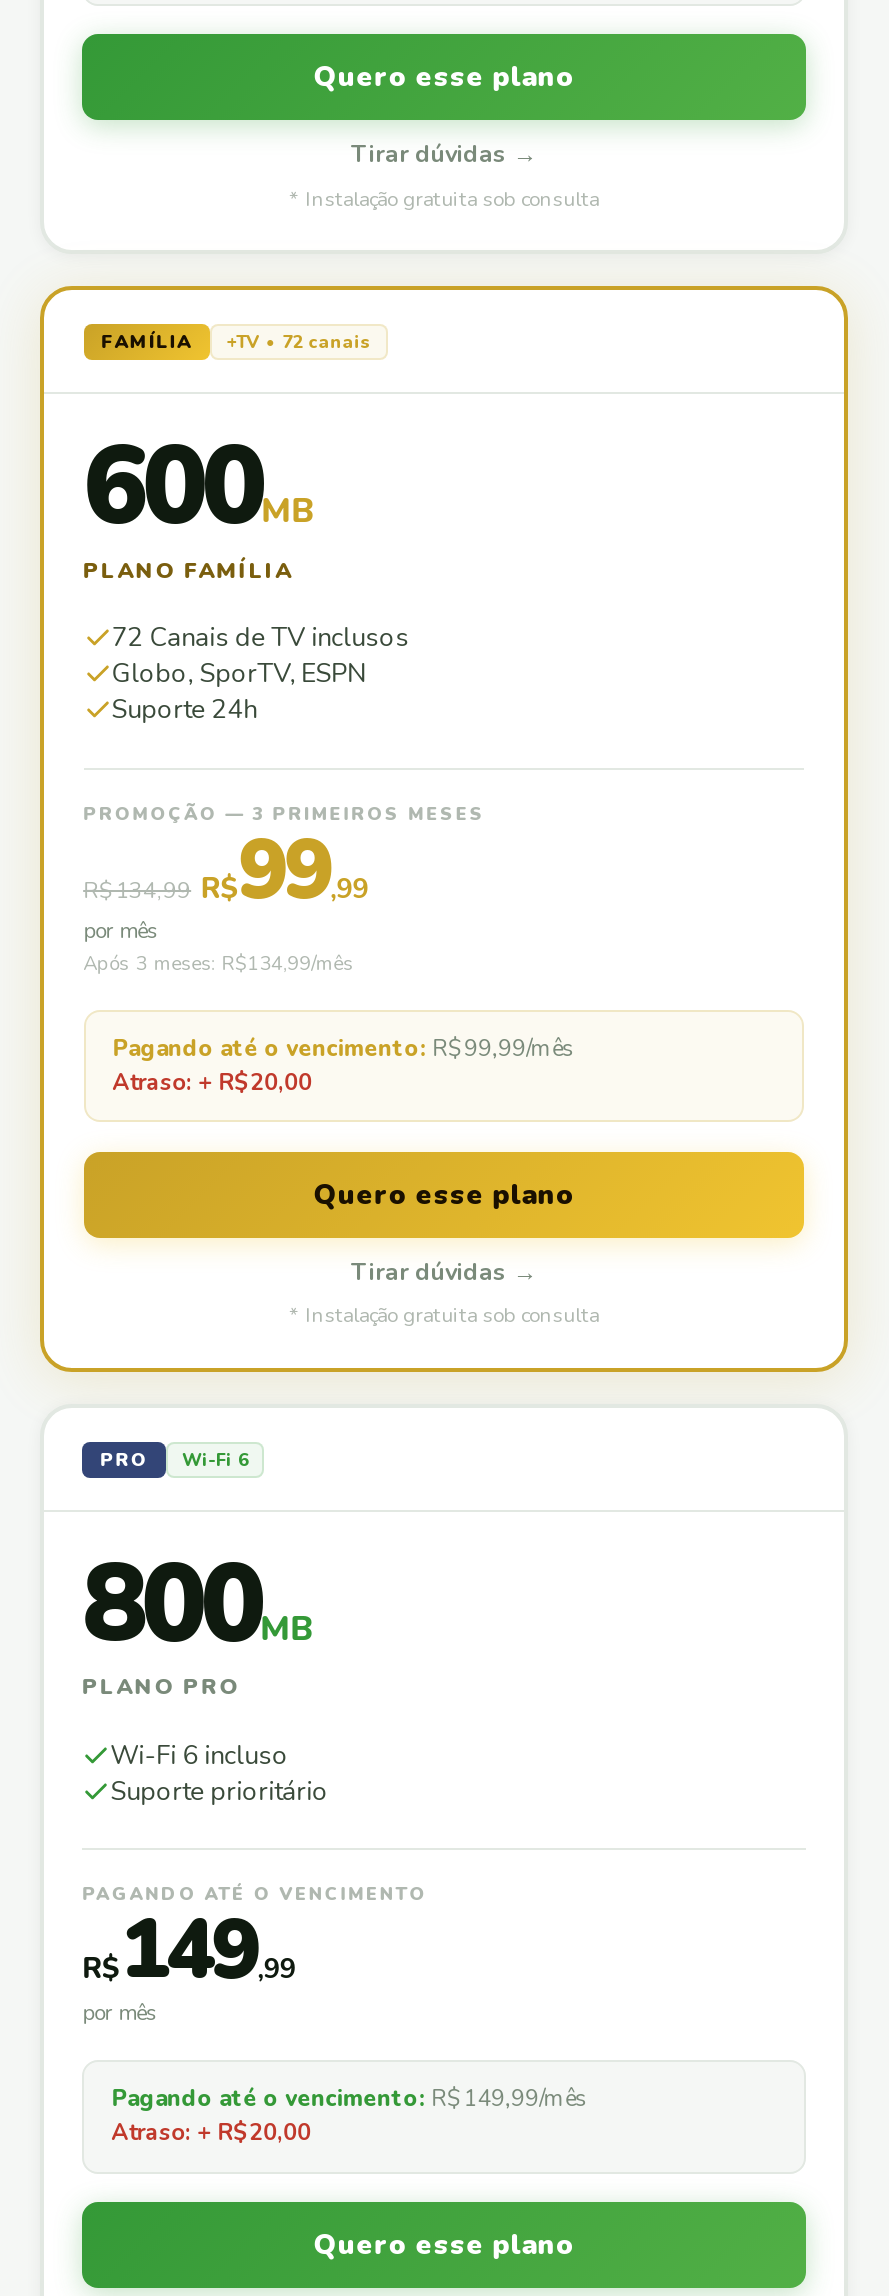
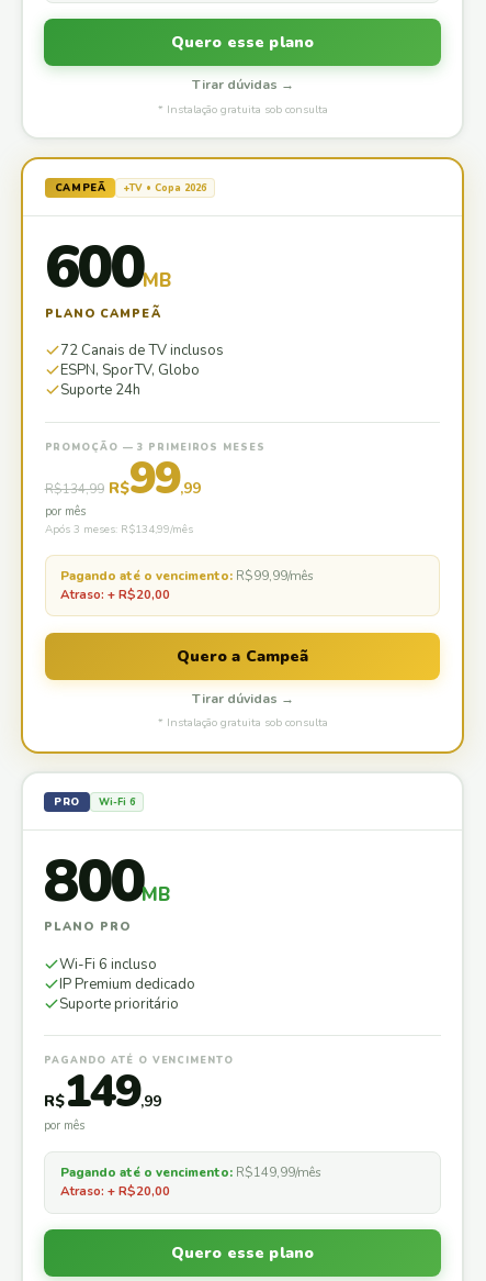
[101,331,372,355] FAMÍLIA | +TV • 72 canais -> [54,182,207,195] CAMPEÃ | +TV • Copa 2026
[83,556,293,586] PLANO FAMÍLIA -> [45,305,161,322] PLANO CAMPEÃ
[111,657,365,693] Globo, SporTV, ESPN -> [60,361,199,381] ESPN, SporTV, Globo
[314,1176,574,1214] Quero esse plano -> [176,646,309,667] Quero a Campeã
none -> [59,974,195,994] IP Premium dedicado

